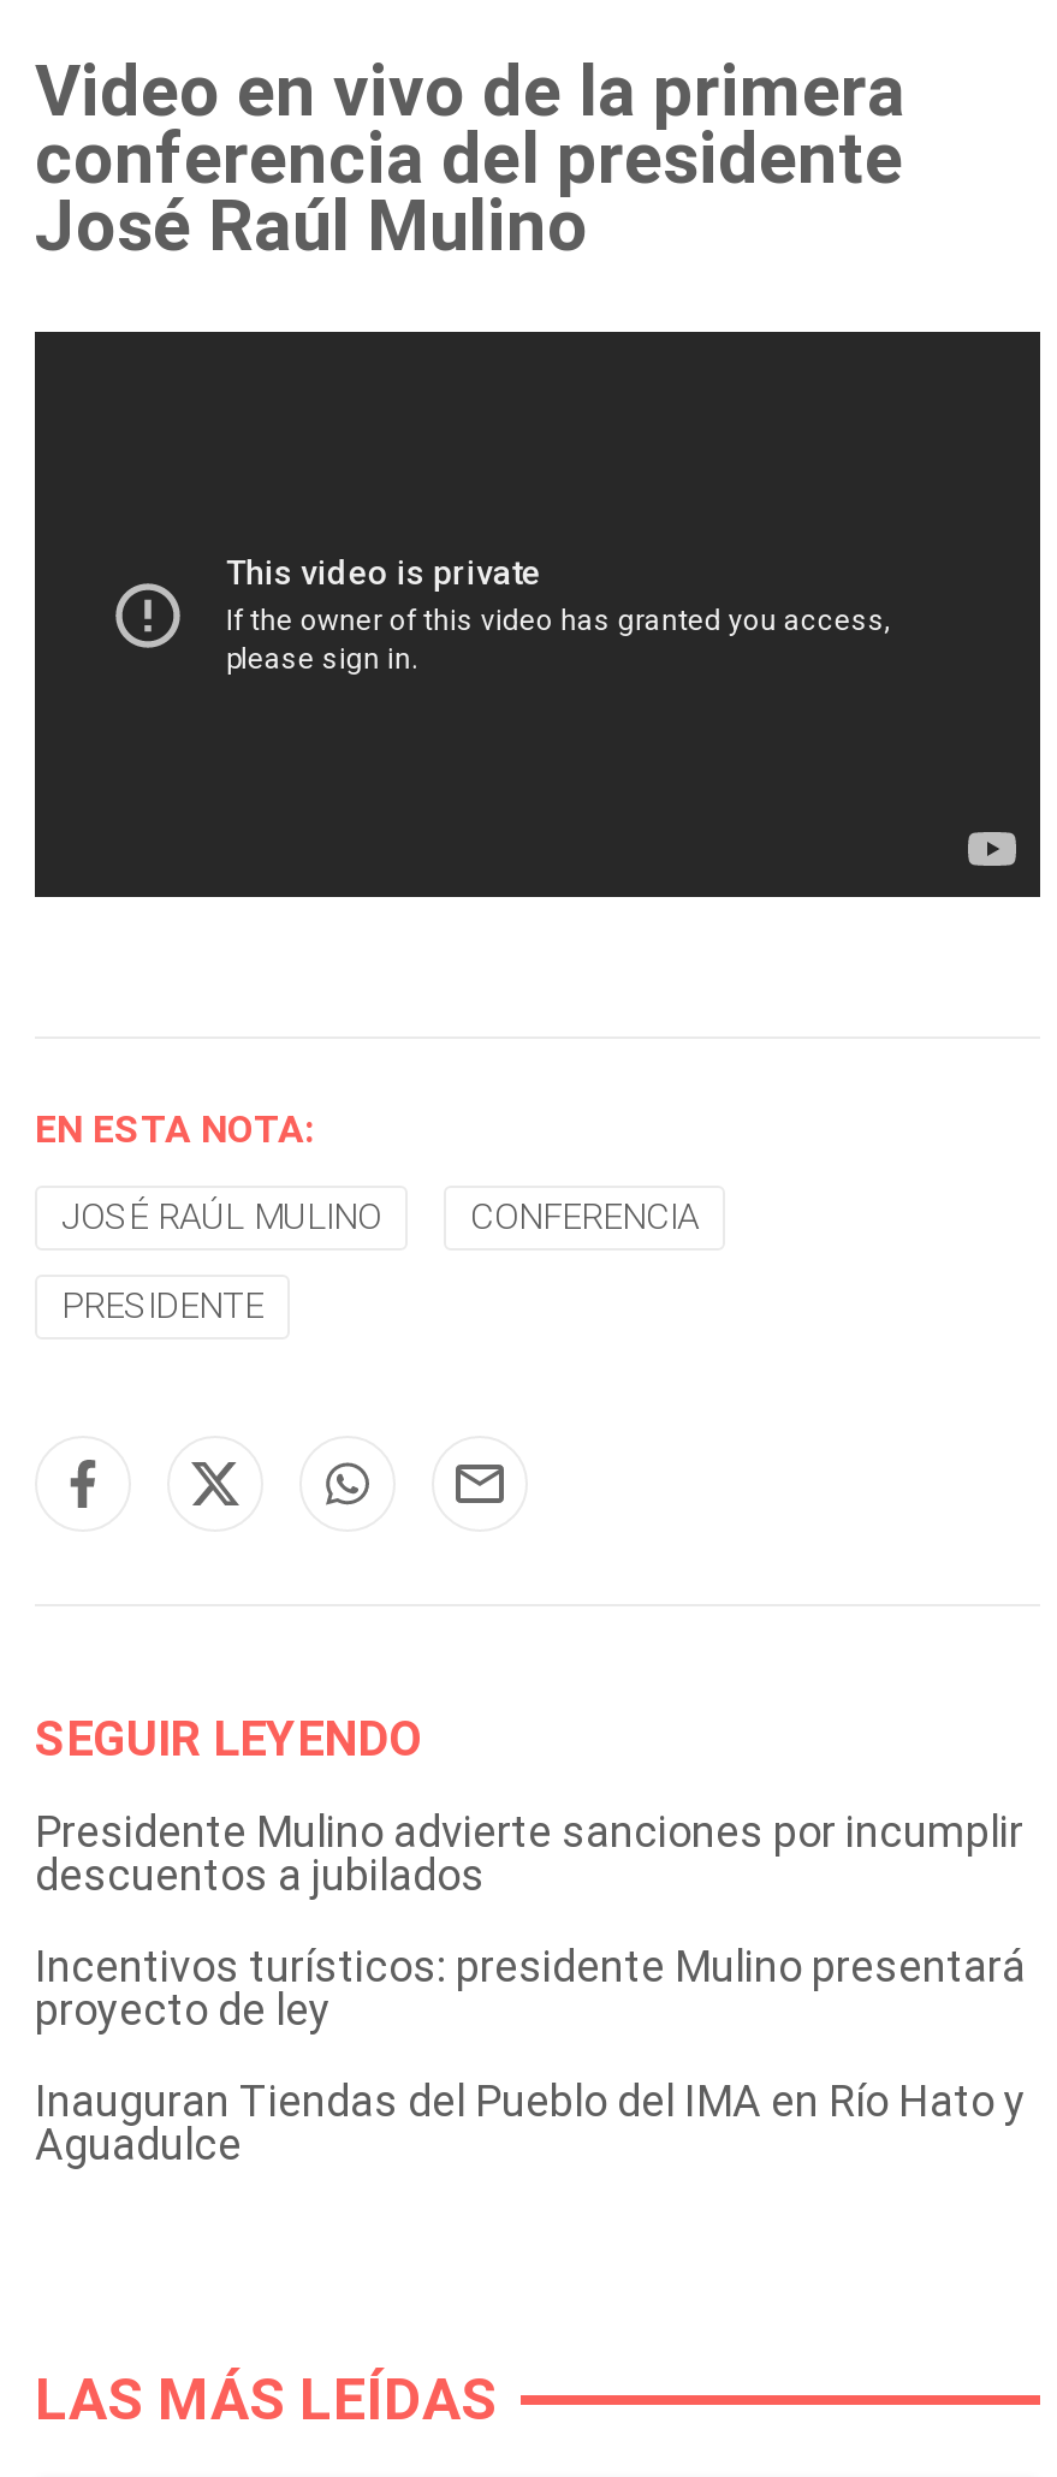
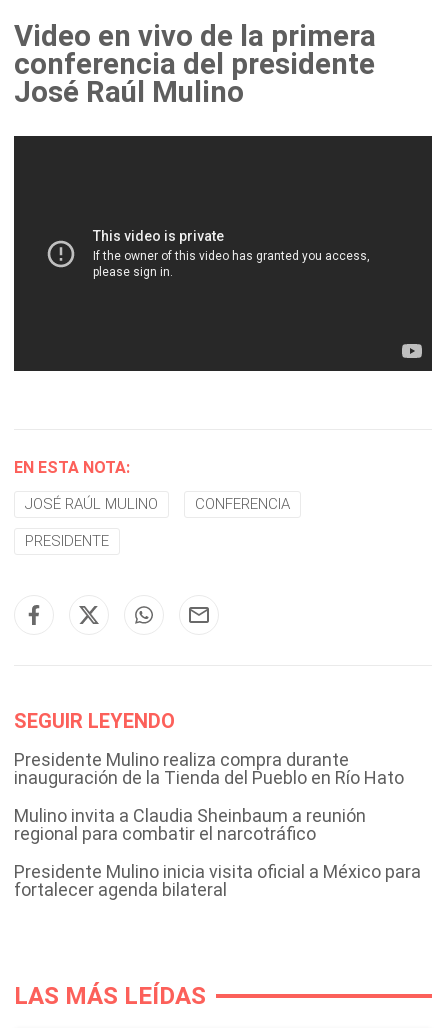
[35,1806,1023,1900] Presidente Mulino advierte sanciones por incumplir | descuentos a jubilados -> [14,749,404,788] Presidente Mulino realiza compra durante | inauguración de la Tienda del Pueblo en Río Hato
[35,1941,1026,2035] Incentivos turísticos: presidente Mulino presentará | proyecto de ley -> [14,805,366,844] Mulino invita a Claudia Sheinbaum a reunión | regional para combatir el narcotráfico
[35,2076,1026,2169] Inauguran Tiendas del Pueblo del IMA en Río Hato y | Aguadulce -> [14,861,421,900] Presidente Mulino inicia visita oficial a México para | fortalecer agenda bilateral

